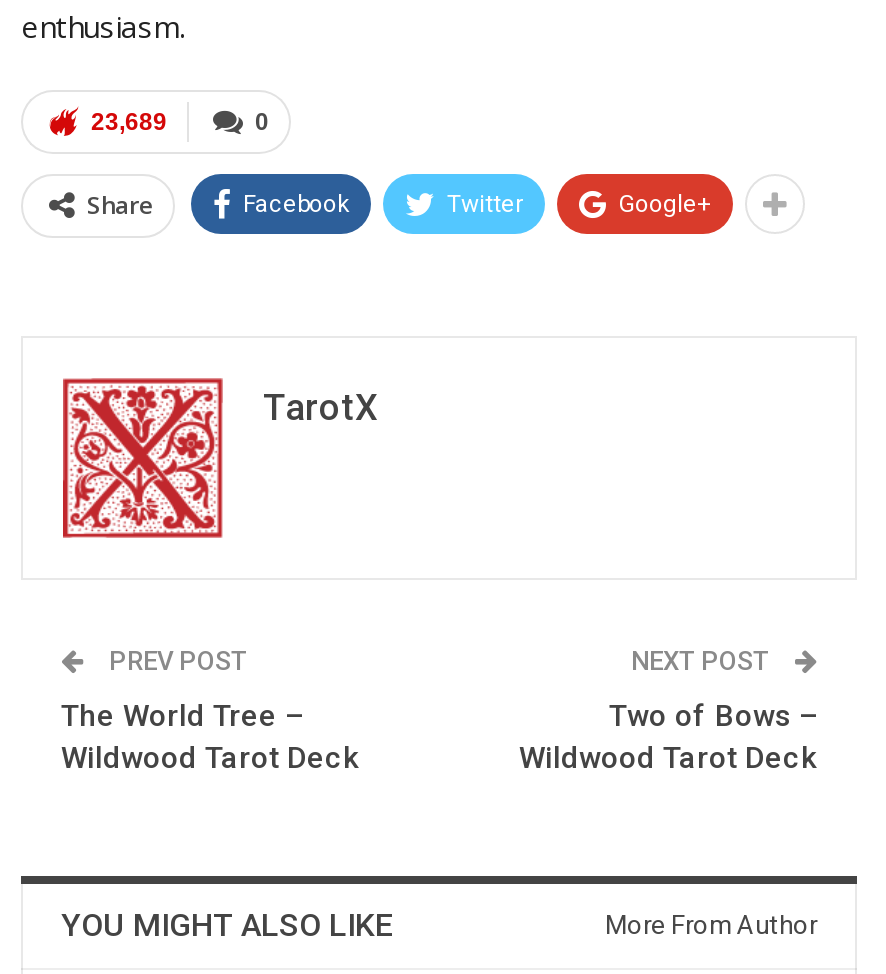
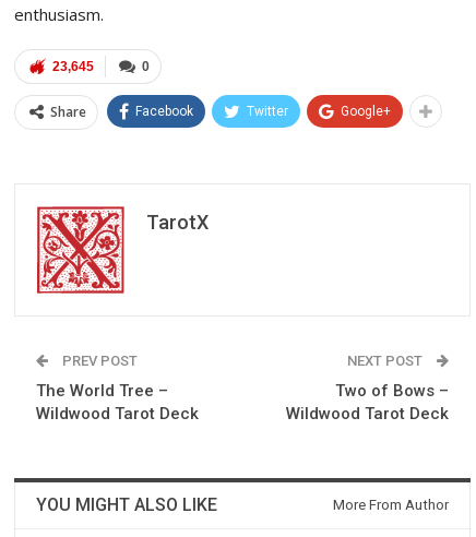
[91,108,167,136] 23,689 -> [52,59,94,74] 23,645

